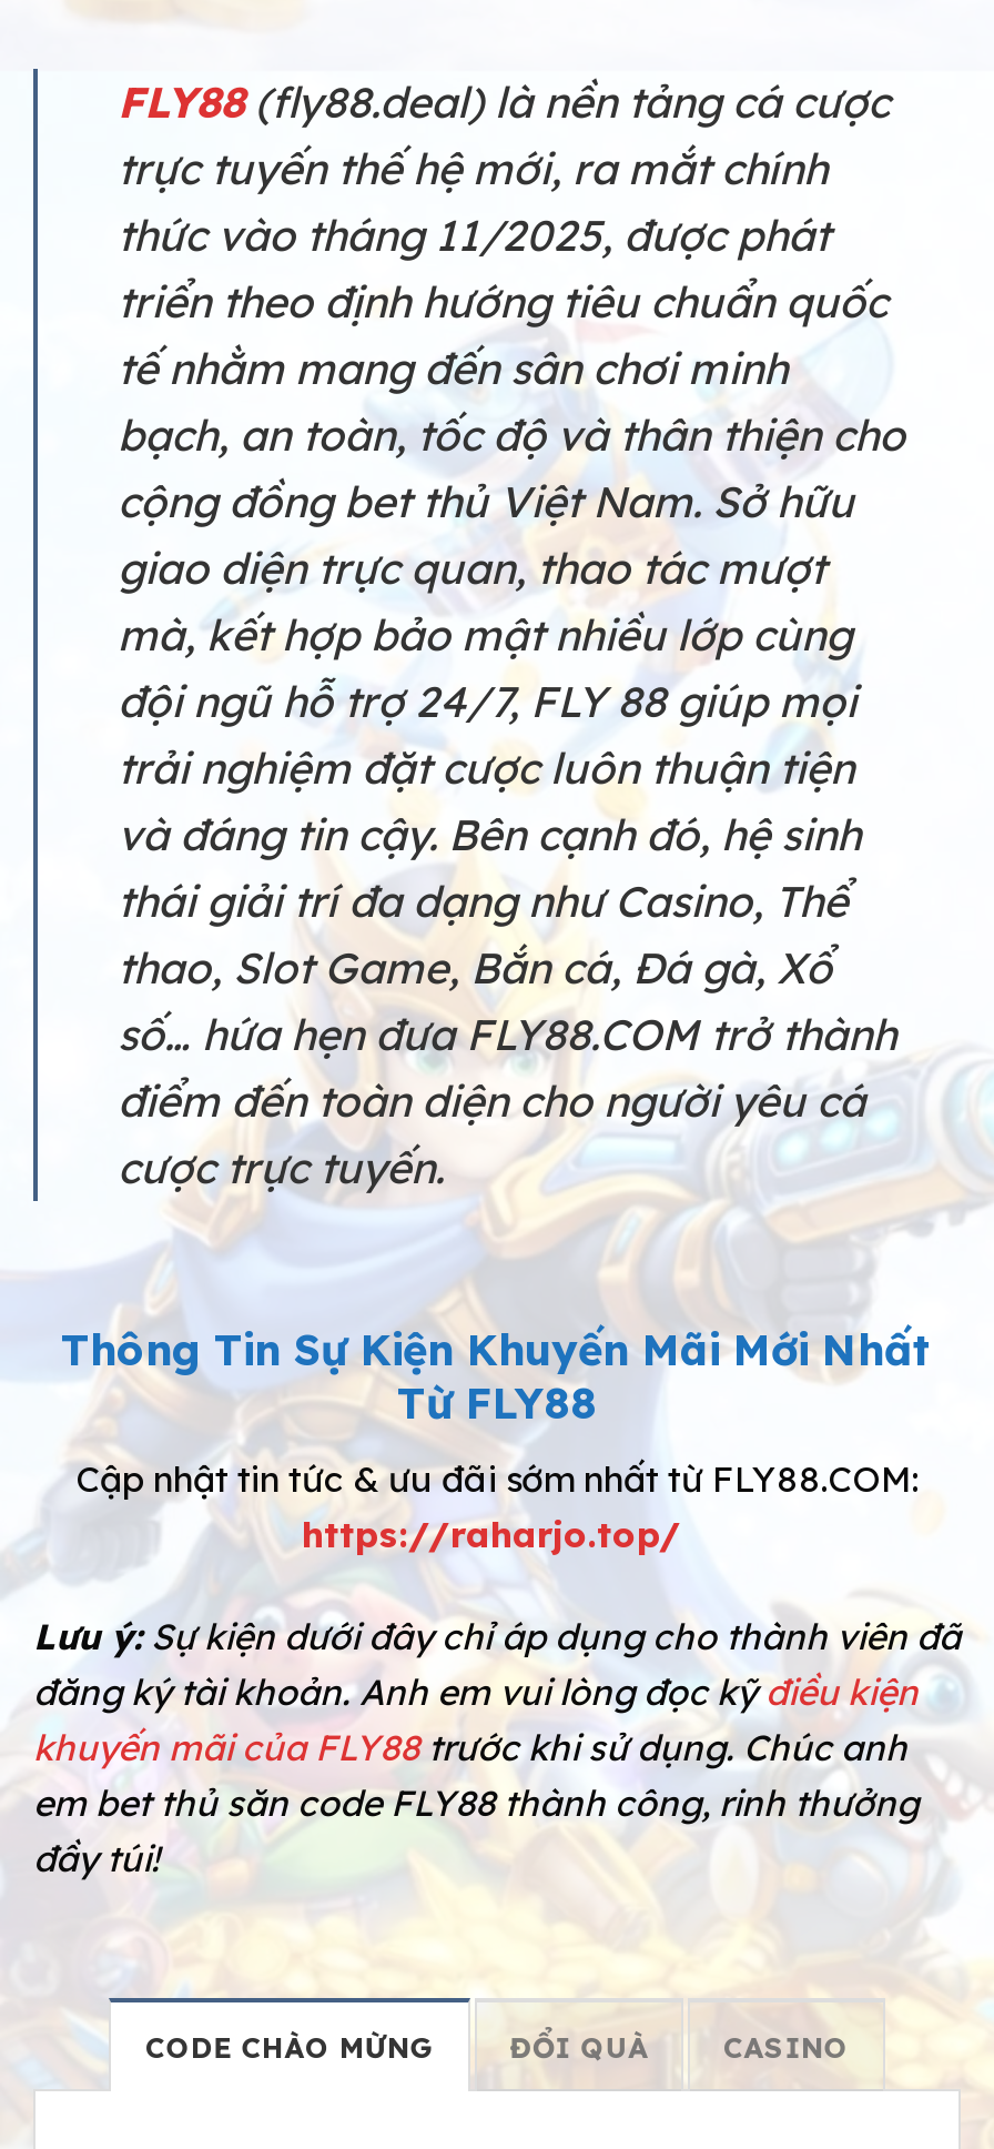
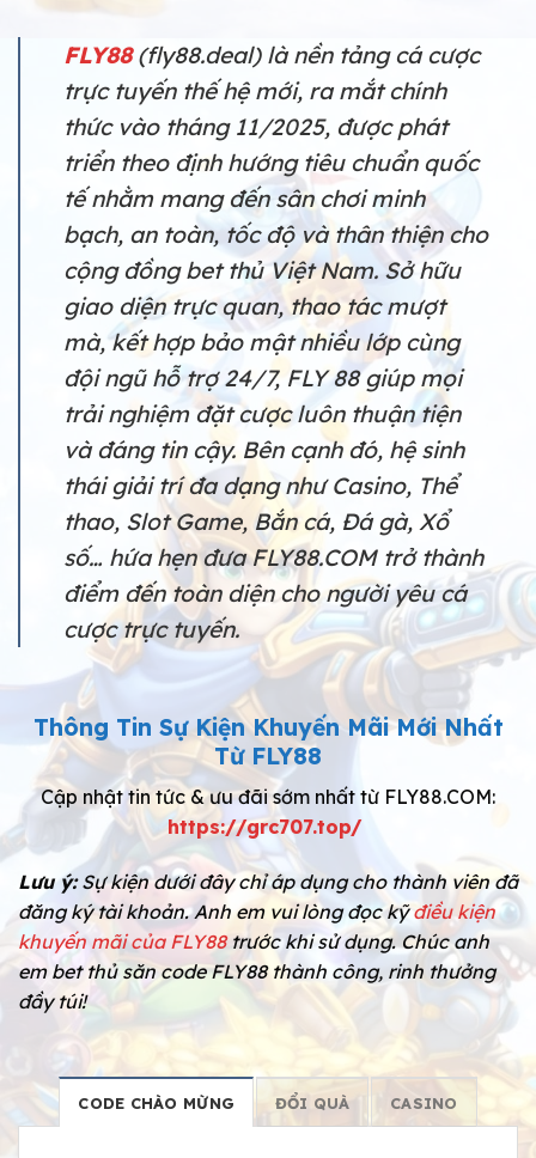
[302,1511,681,1556] https://raharjo.top/ -> [167,814,363,838] https://grc707.top/

